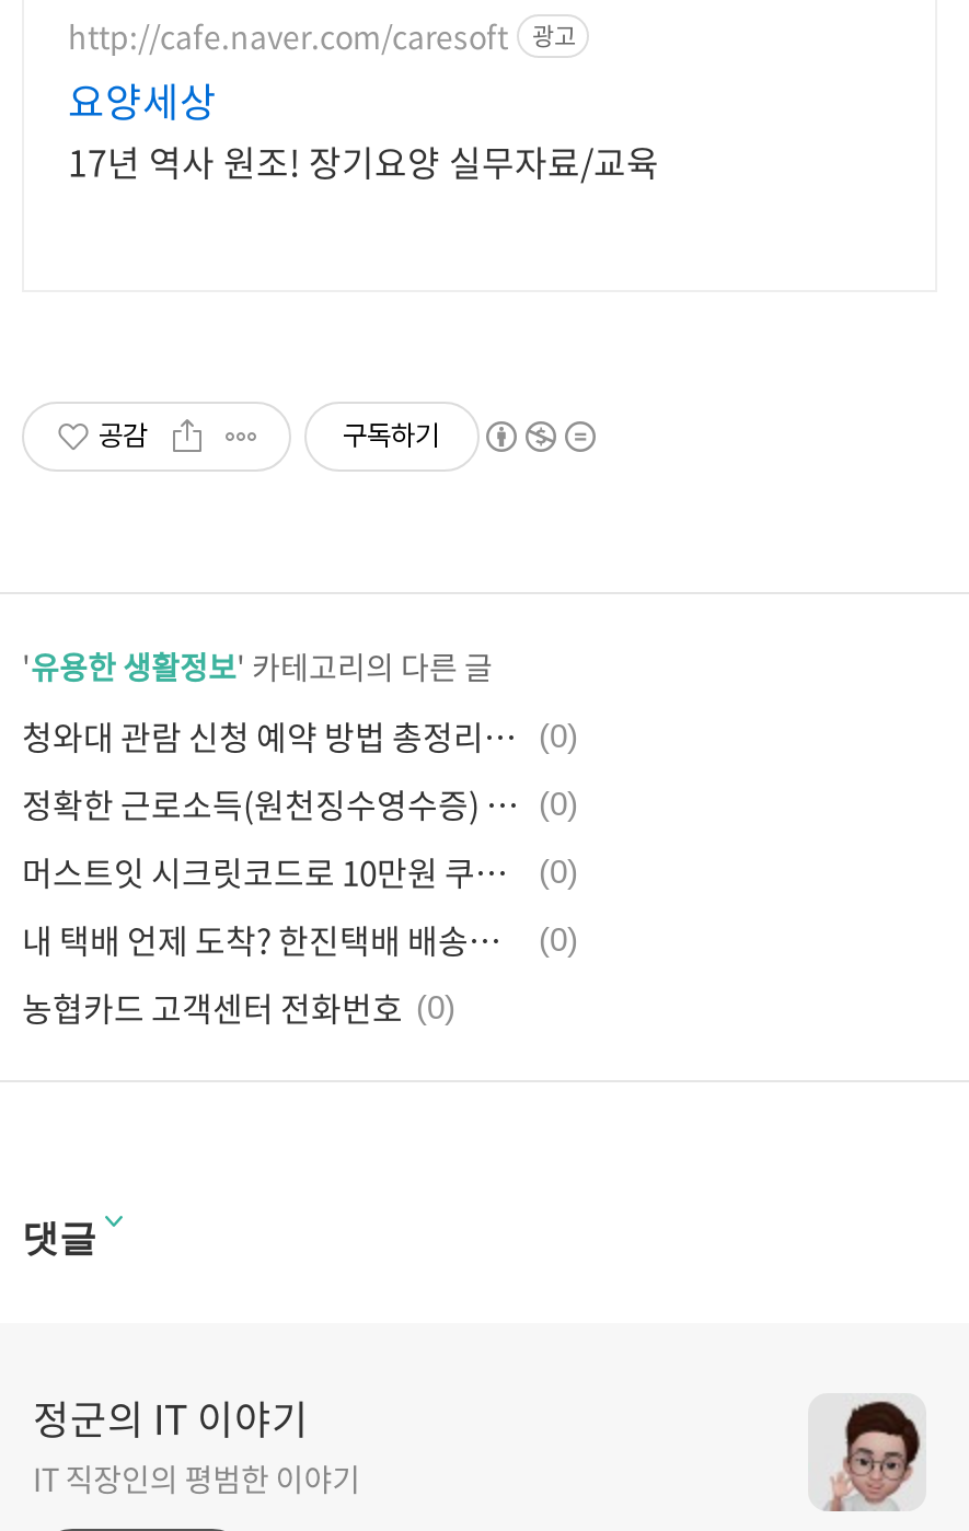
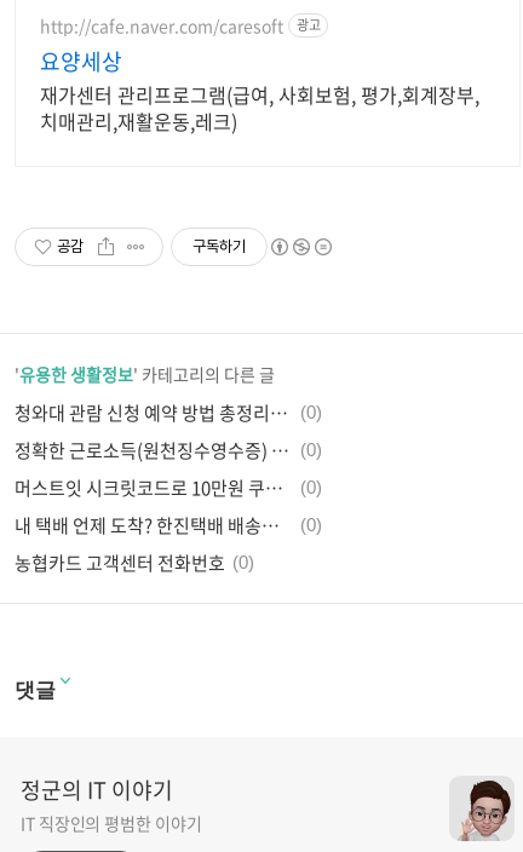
[68,135,659,187] 17년 역사 원조! 장기요양 실무자료/교육 -> [40,80,479,136] 재가센터 관리프로그램(급여, 사회보험, 평가,회계장부, | 치매관리,재활운동,레크)

